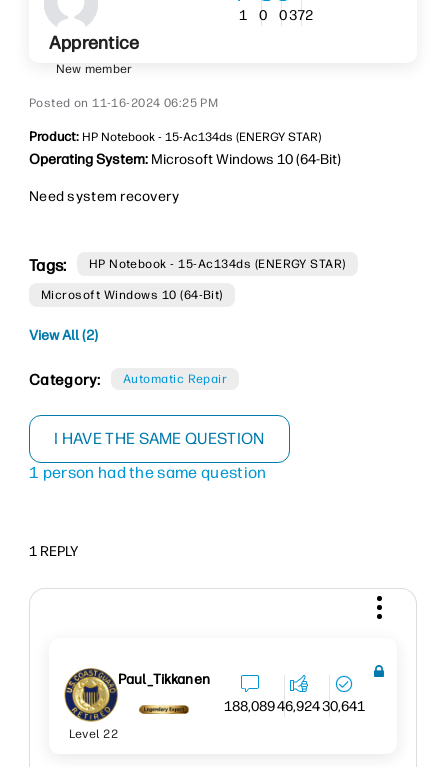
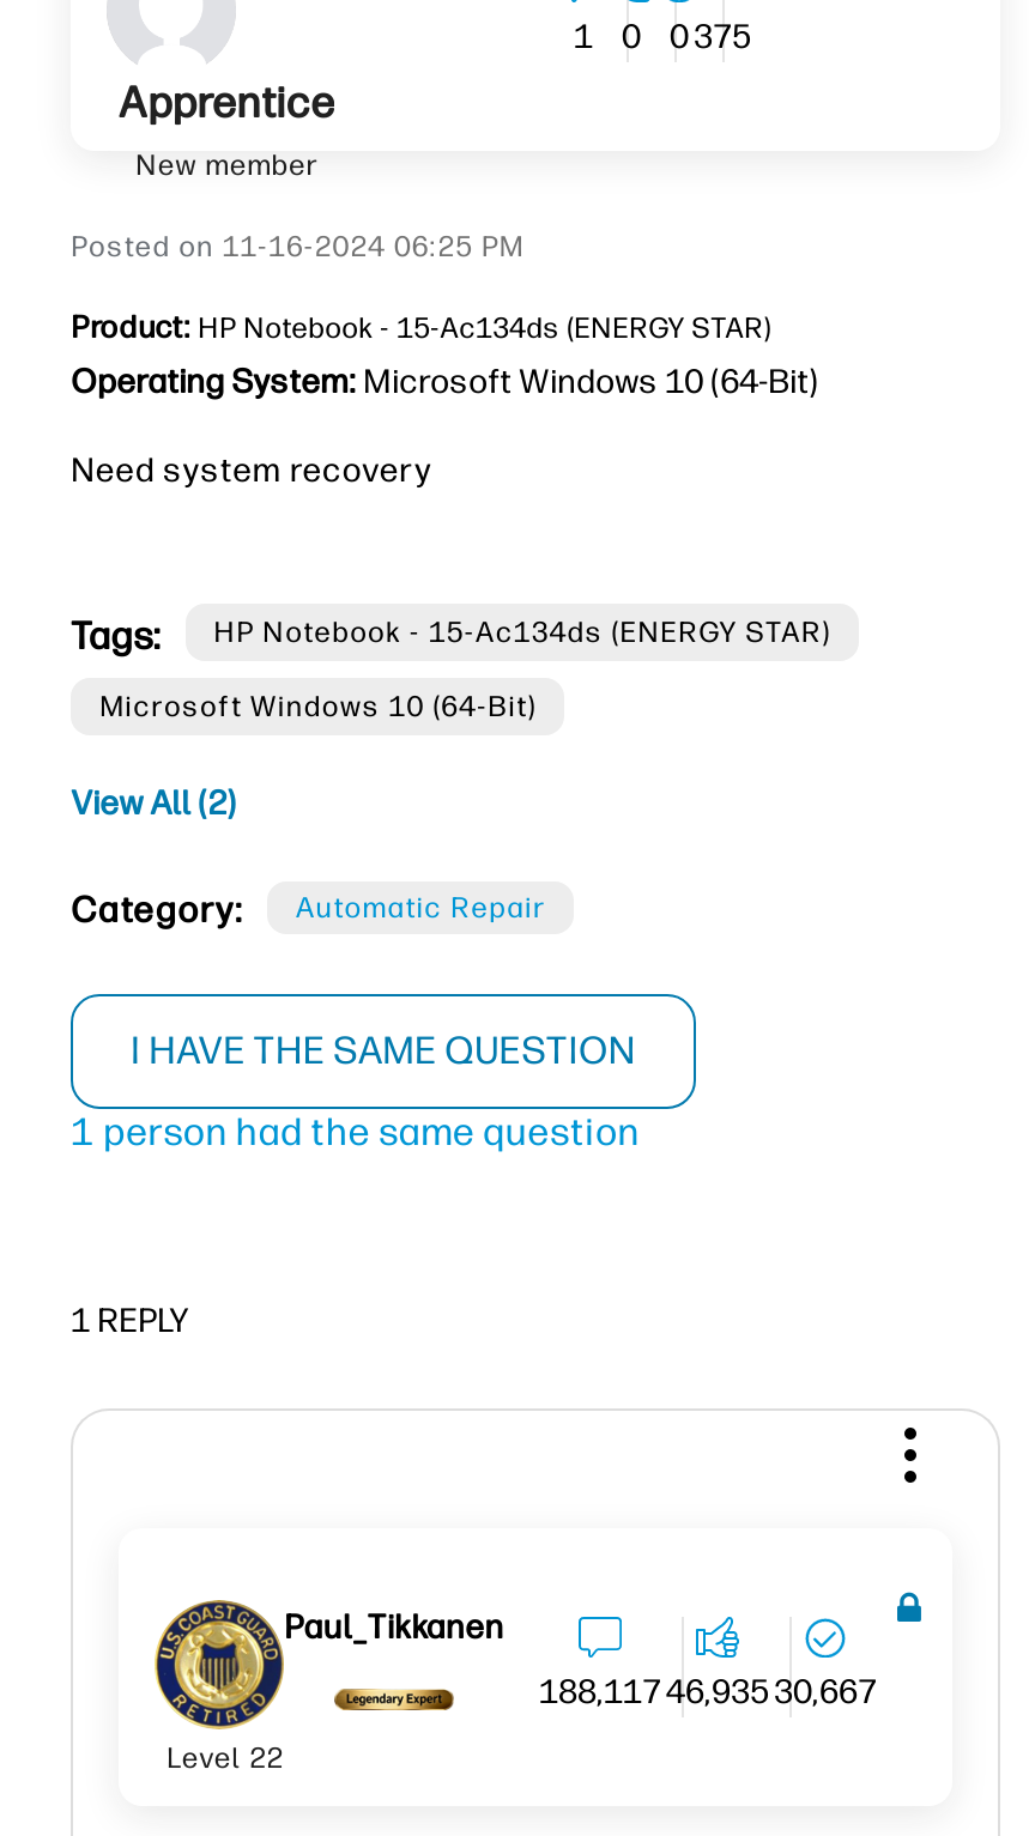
[239,6,313,24] 1 0 0 372 -> [574,16,751,57] 1 0 0 375
[224,698,365,715] 188,089 46,924 30,641 -> [539,1672,877,1713] 188,117 46,935 30,667

